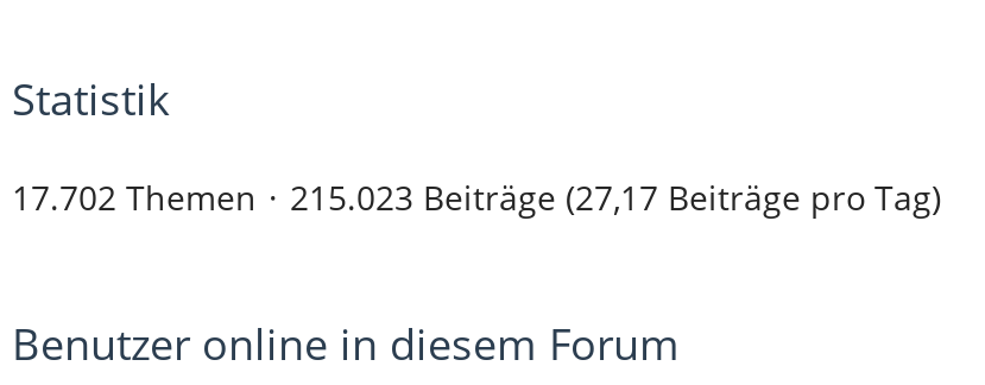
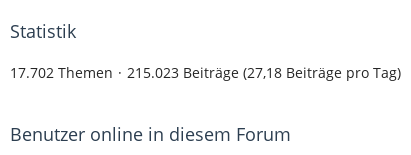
[290,175,941,220] 215.023 Beiträge (27,17 Beiträge pro Tag) -> [127,63,401,82] 215.023 Beiträge (27,18 Beiträge pro Tag)

